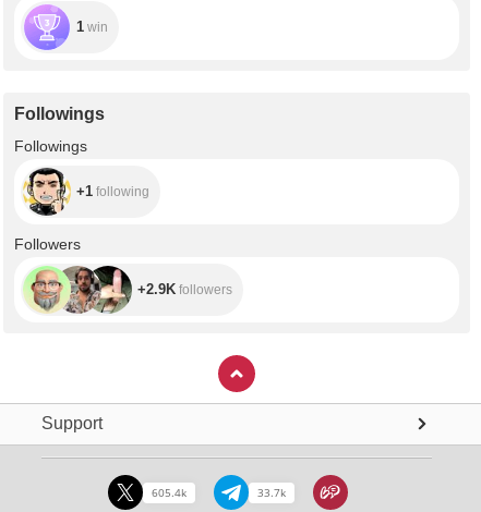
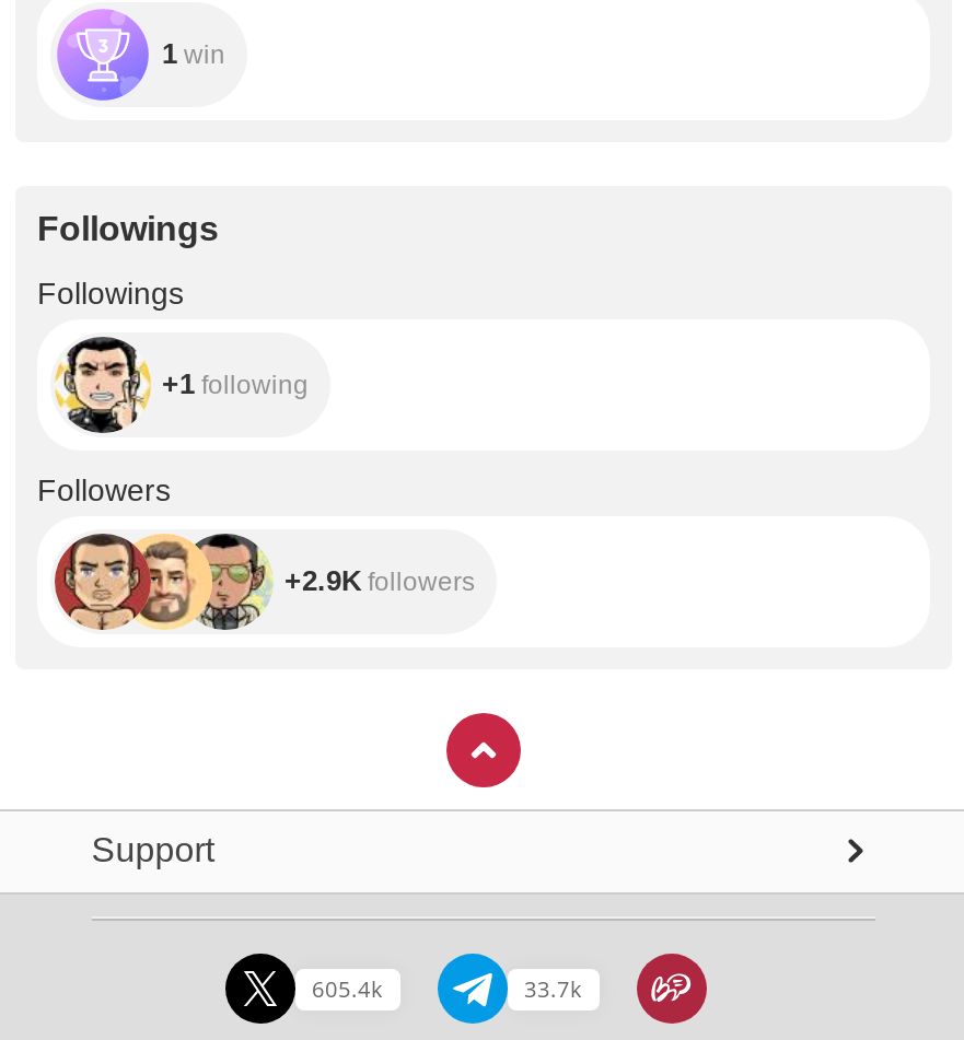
[23,265,133,315] [image] -> [53,531,274,632] [image]

